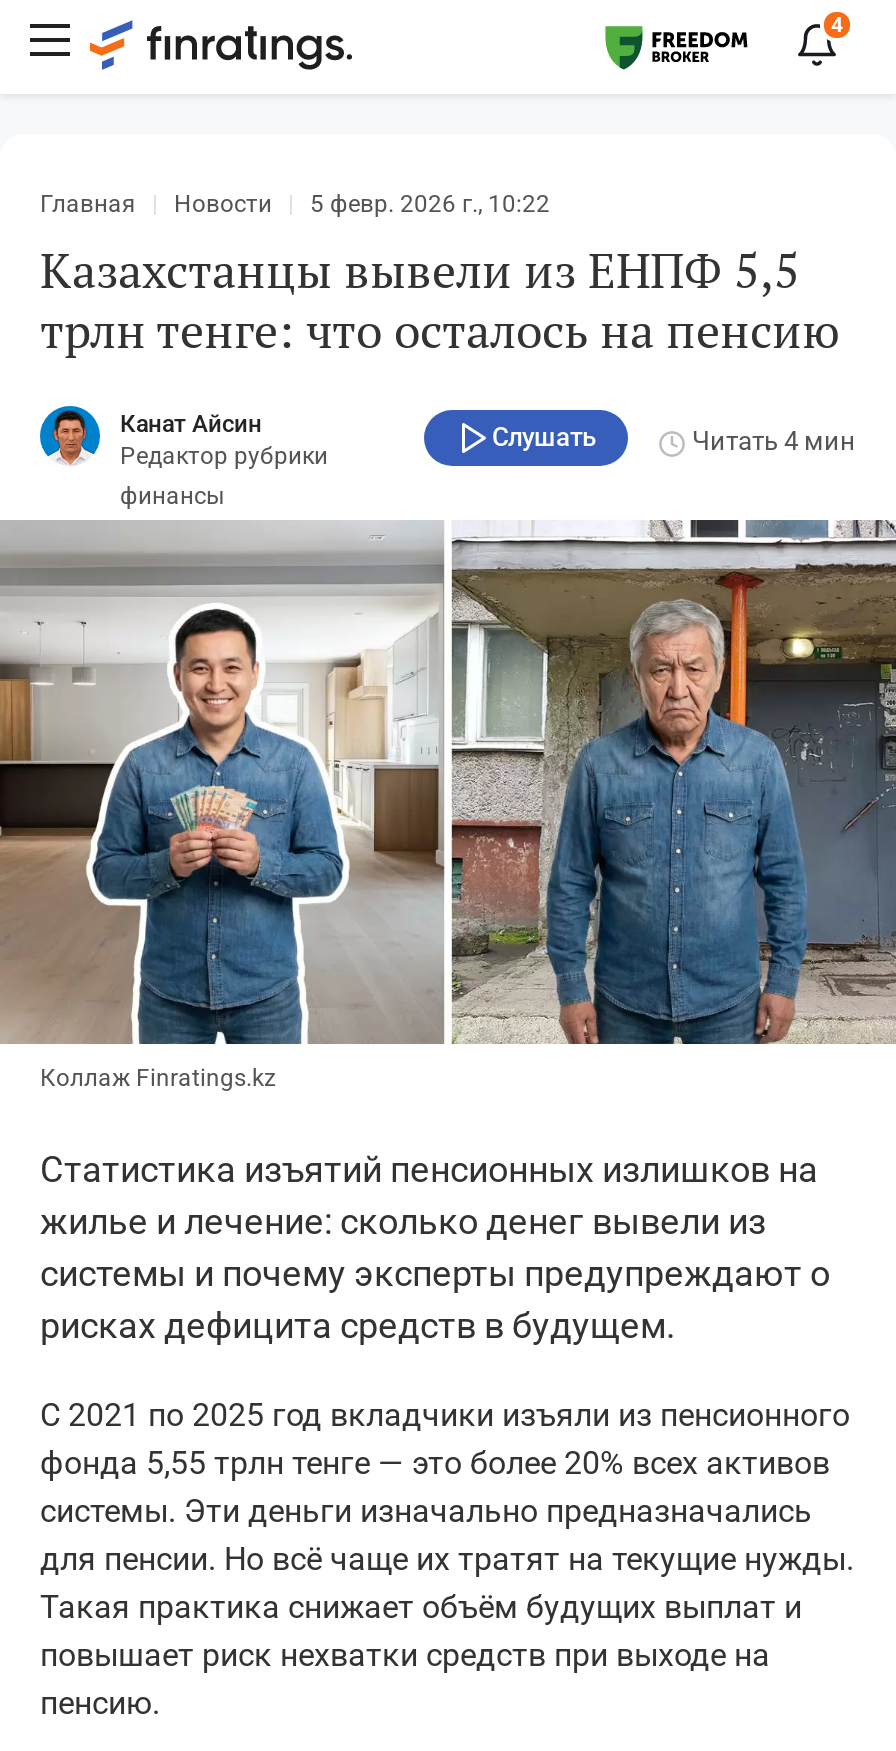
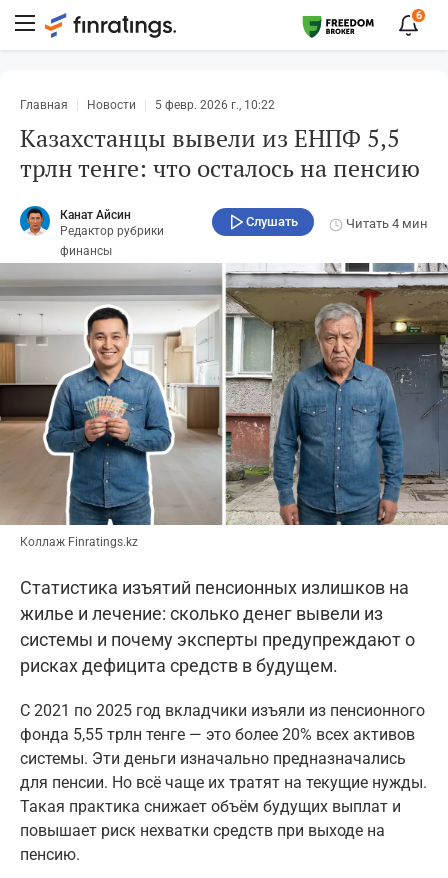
[831,11,843,37] 4 -> [415,8,421,21] 6

